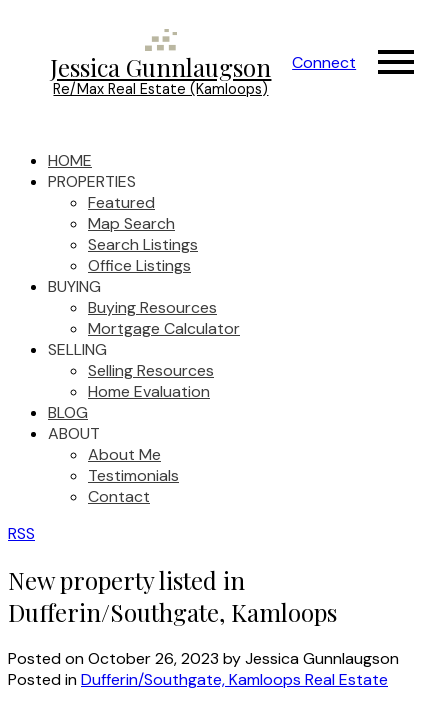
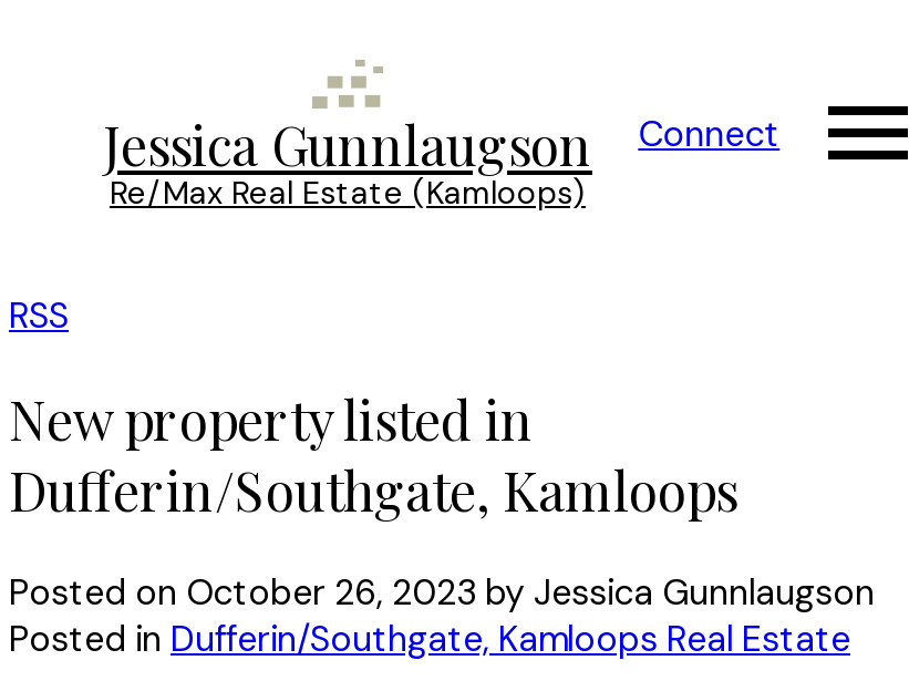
[48,150,240,507] HOME | PROPERTIES | Featured | Map Search | Search Listings | Office Listings | BUYING | Buying Resources | Mortgage Calculator | SELLING | Selling Resources | Home Evaluation | BLOG | ABOUT | About Me | Testimonials | Contact -> none

